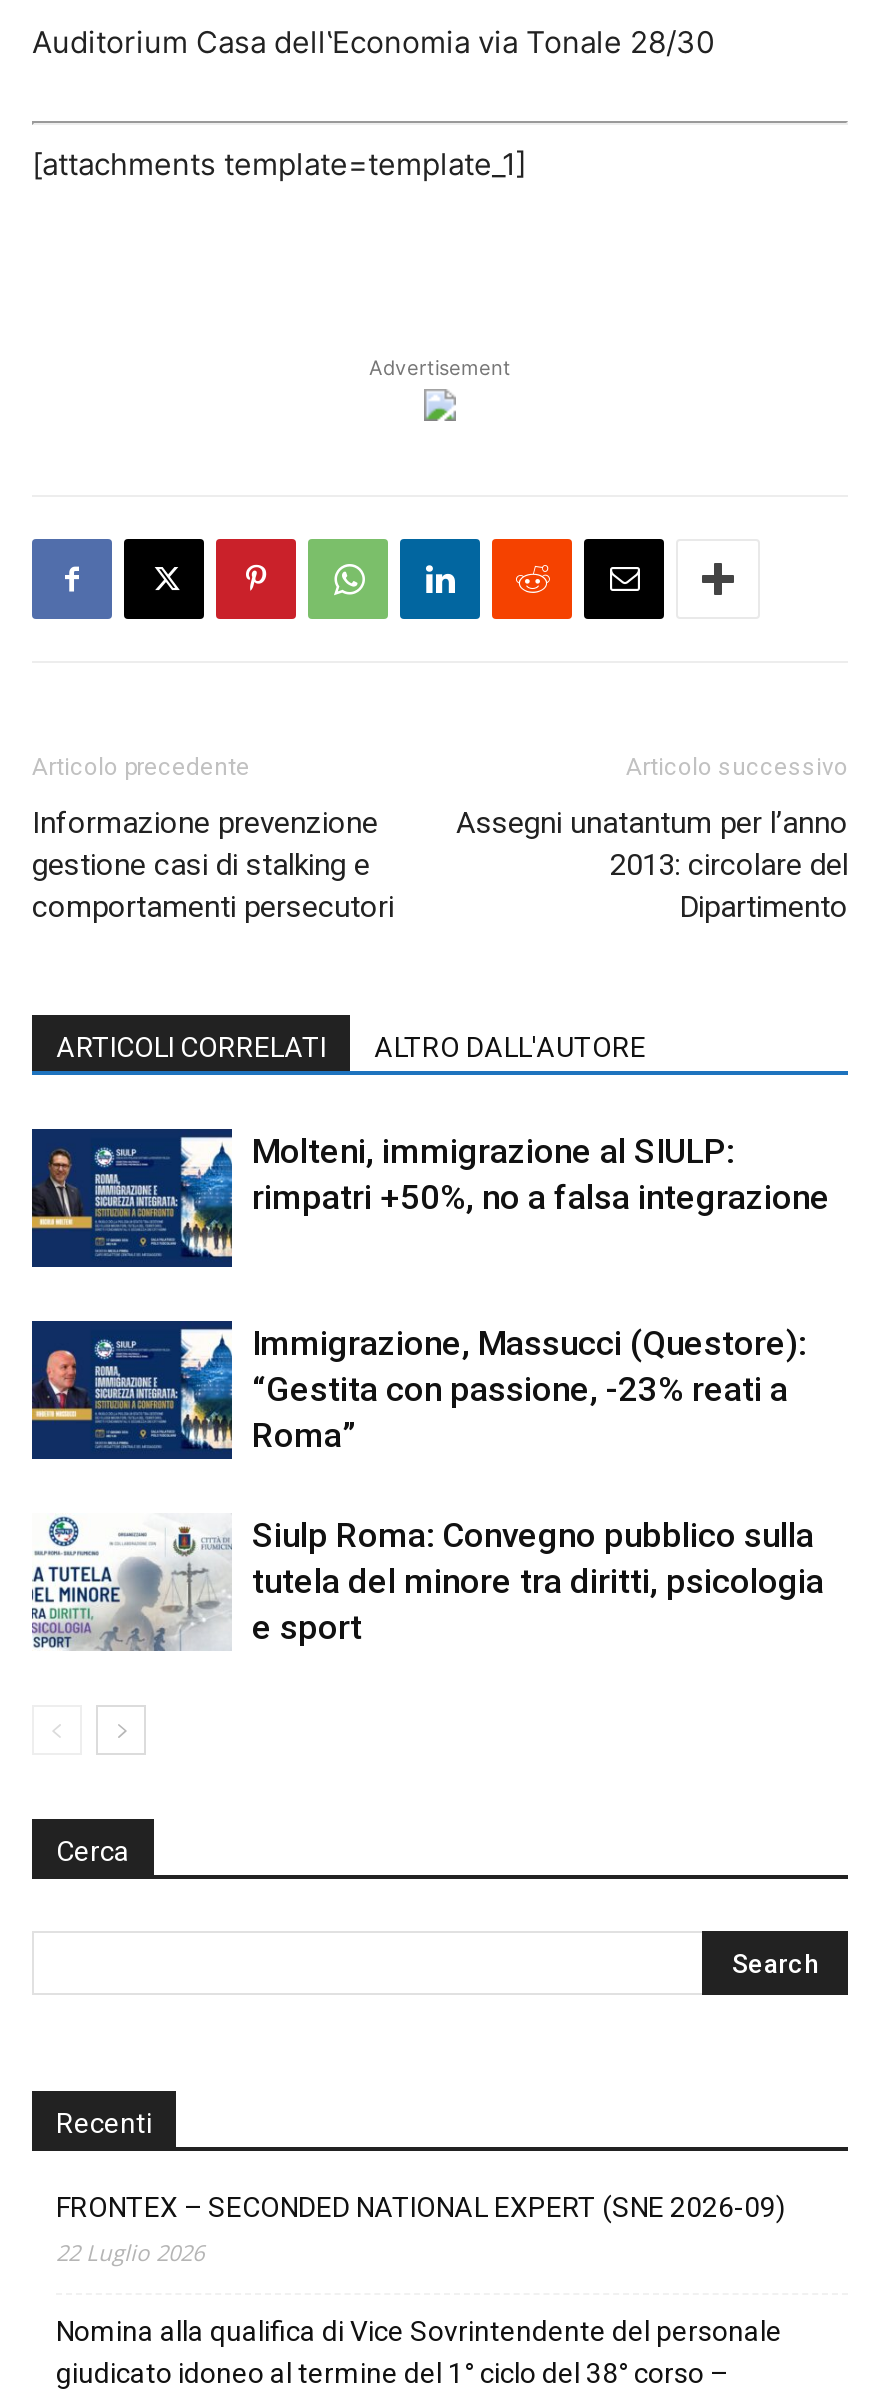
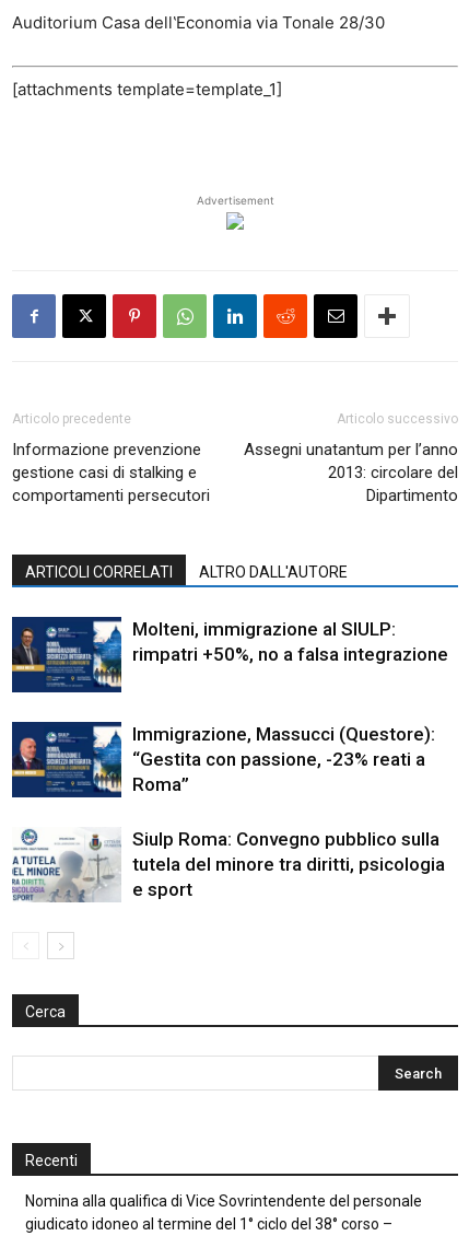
[56,2192,786,2268] FRONTEX – SECONDED NATIONAL EXPERT (SNE 2026-09) | 22 Luglio 2026 -> none

